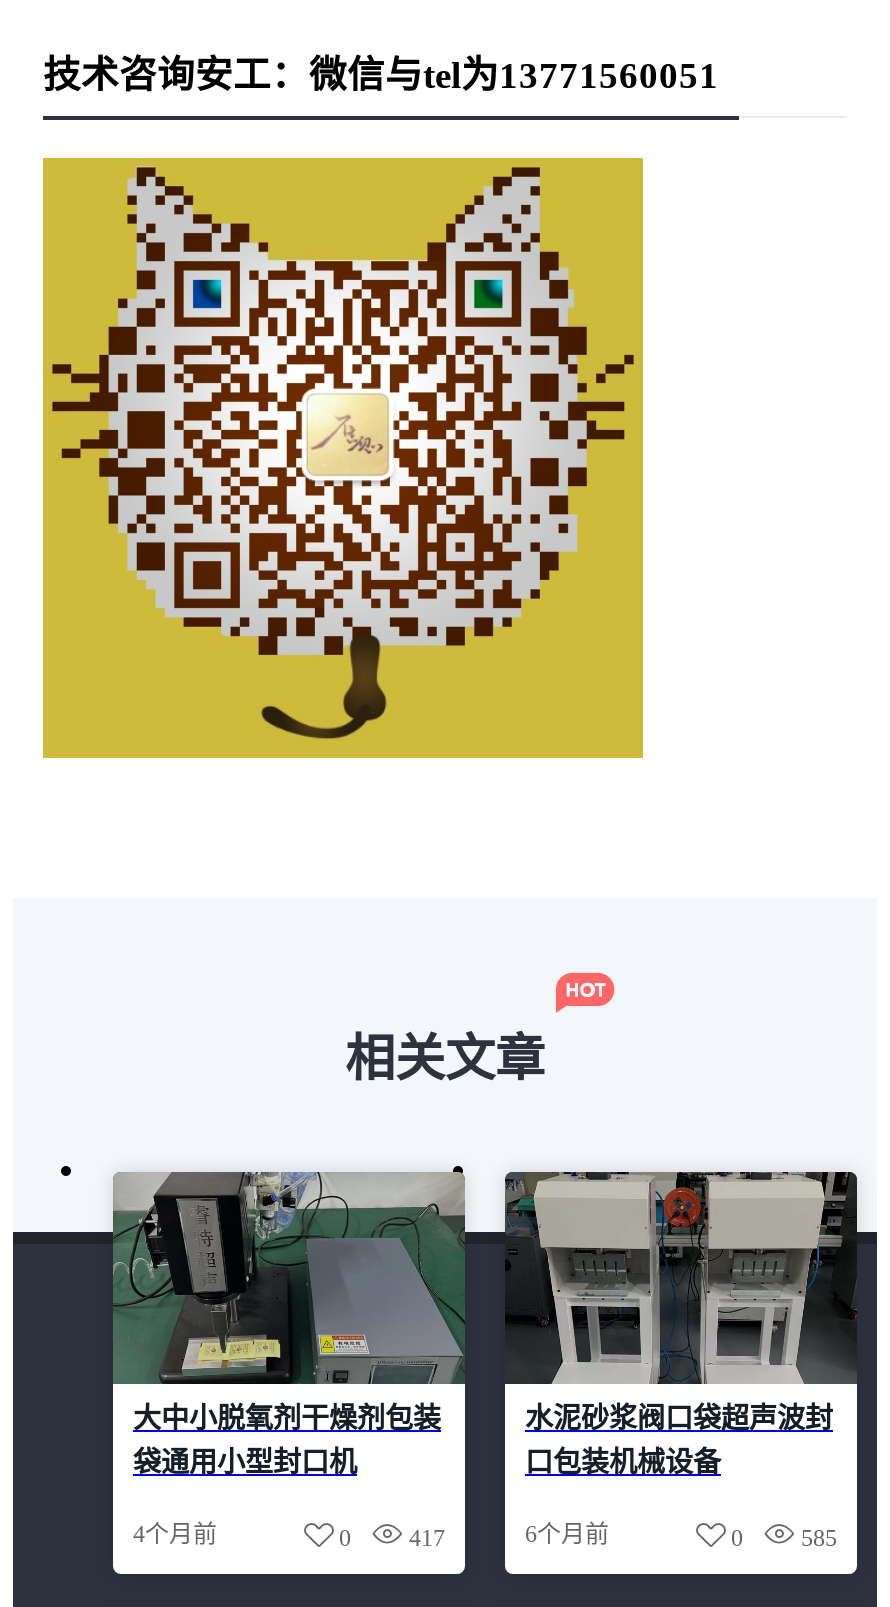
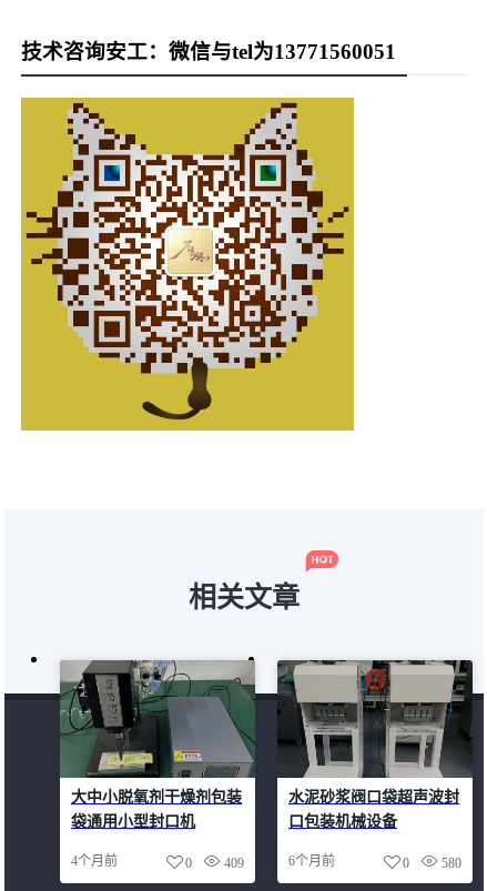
[333,1523,445,1551] 0 417 -> [182,855,244,871] 0 409
[725,1523,837,1551] 0 585 -> [399,855,461,871] 0 580

